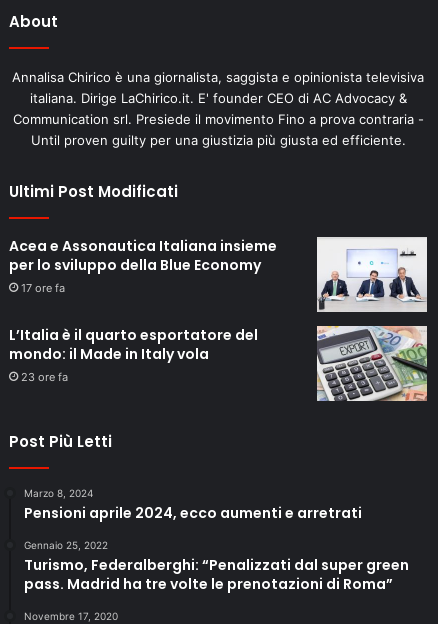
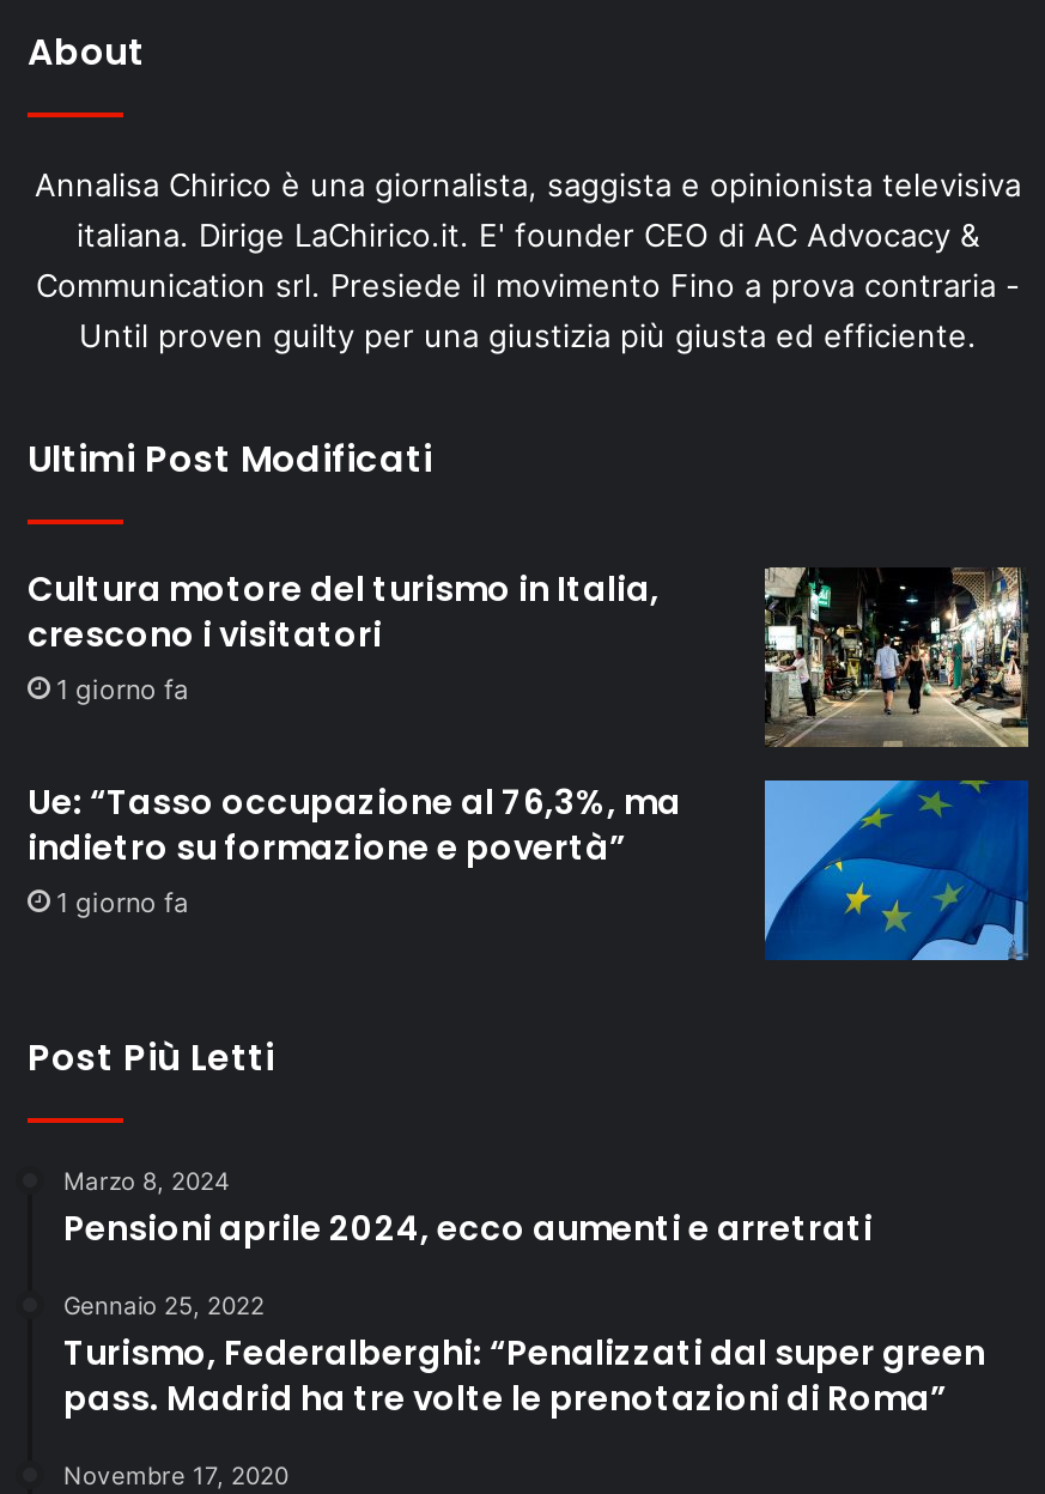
[9,236,277,295] Acea e Assonautica Italiana insieme | per lo sviluppo della Blue Economy | 17 ore fa -> [28,564,660,705] Cultura motore del turismo in Italia, | crescono i visitatori | 1 giorno fa
[316,236,428,313] [image] -> [763,565,1031,749] [image]
[9,325,258,384] L’Italia è il quarto esportatore del | mondo: il Made in Italy vola | 23 ore fa -> [28,777,681,918] Ue: “Tasso occupazione al 76,3%, ma | indietro su formazione e povertà” | 1 giorno fa
[316,325,428,402] [image] -> [763,778,1031,962] [image]

